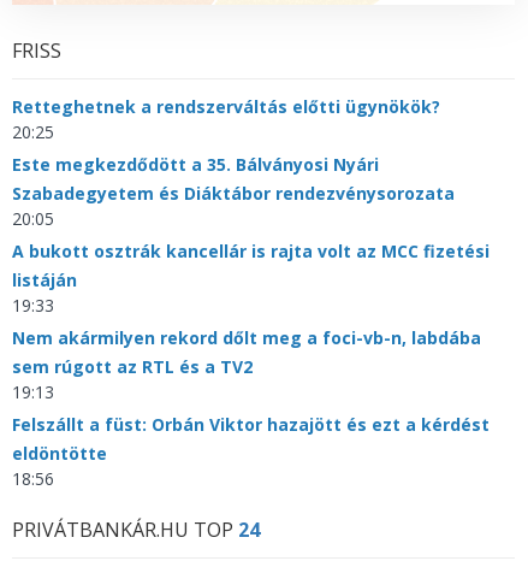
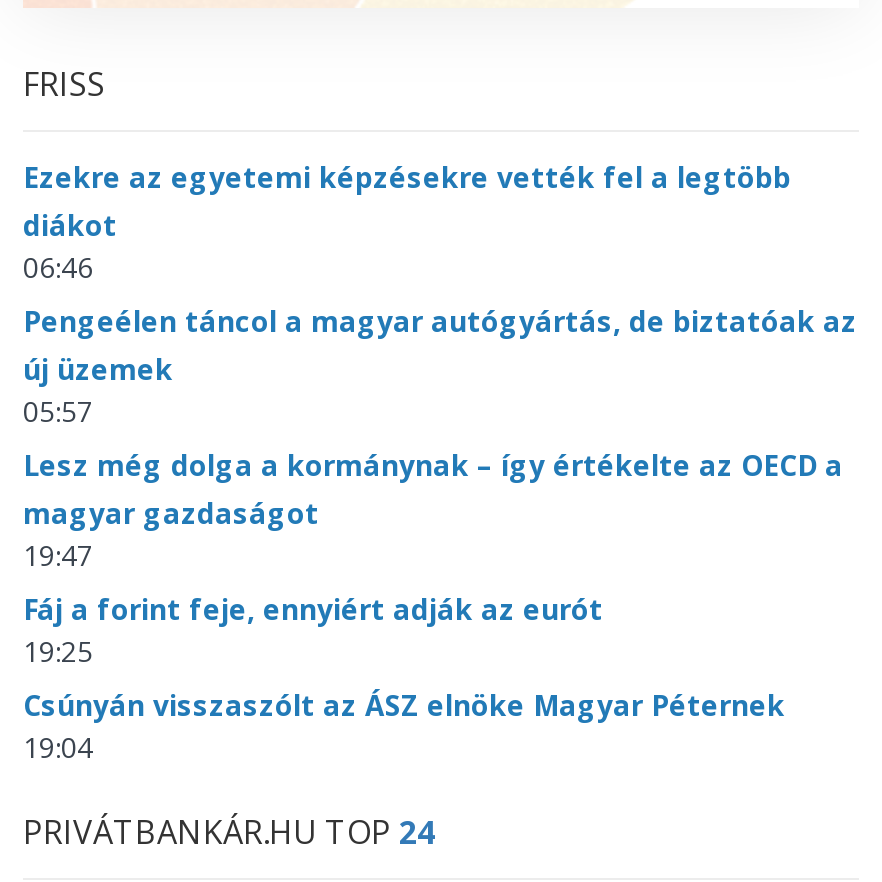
[12,95,490,490] Retteghetnek a rendszerváltás előtti ügynökök? | 20:25 | Este megkezdődött a 35. Bálványosi Nyári | Szabadegyetem és Diáktábor rendezvénysorozata | 20:05 | A bukott osztrák kancellár is rajta volt az MCC fizetési | listáján | 19:33 | Nem akármilyen rekord dőlt meg a foci-vb-n, labdába | sem rúgott az RTL és a TV2 | 19:13 | Felszállt a füst: Orbán Viktor hazajött és ezt a kérdést | eldöntötte | 18:56 -> [23,158,857,766] Ezekre az egyetemi képzésekre vették fel a legtöbb | diákot | 06:46 | Pengeélen táncol a magyar autógyártás, de biztatóak az | új üzemek | 05:57 | Lesz még dolga a kormánynak – így értékelte az OECD a | magyar gazdaságot | 19:47 | Fáj a forint feje, ennyiért adják az eurót | 19:25 | Csúnyán visszaszólt az ÁSZ elnöke Magyar Péternek | 19:04

